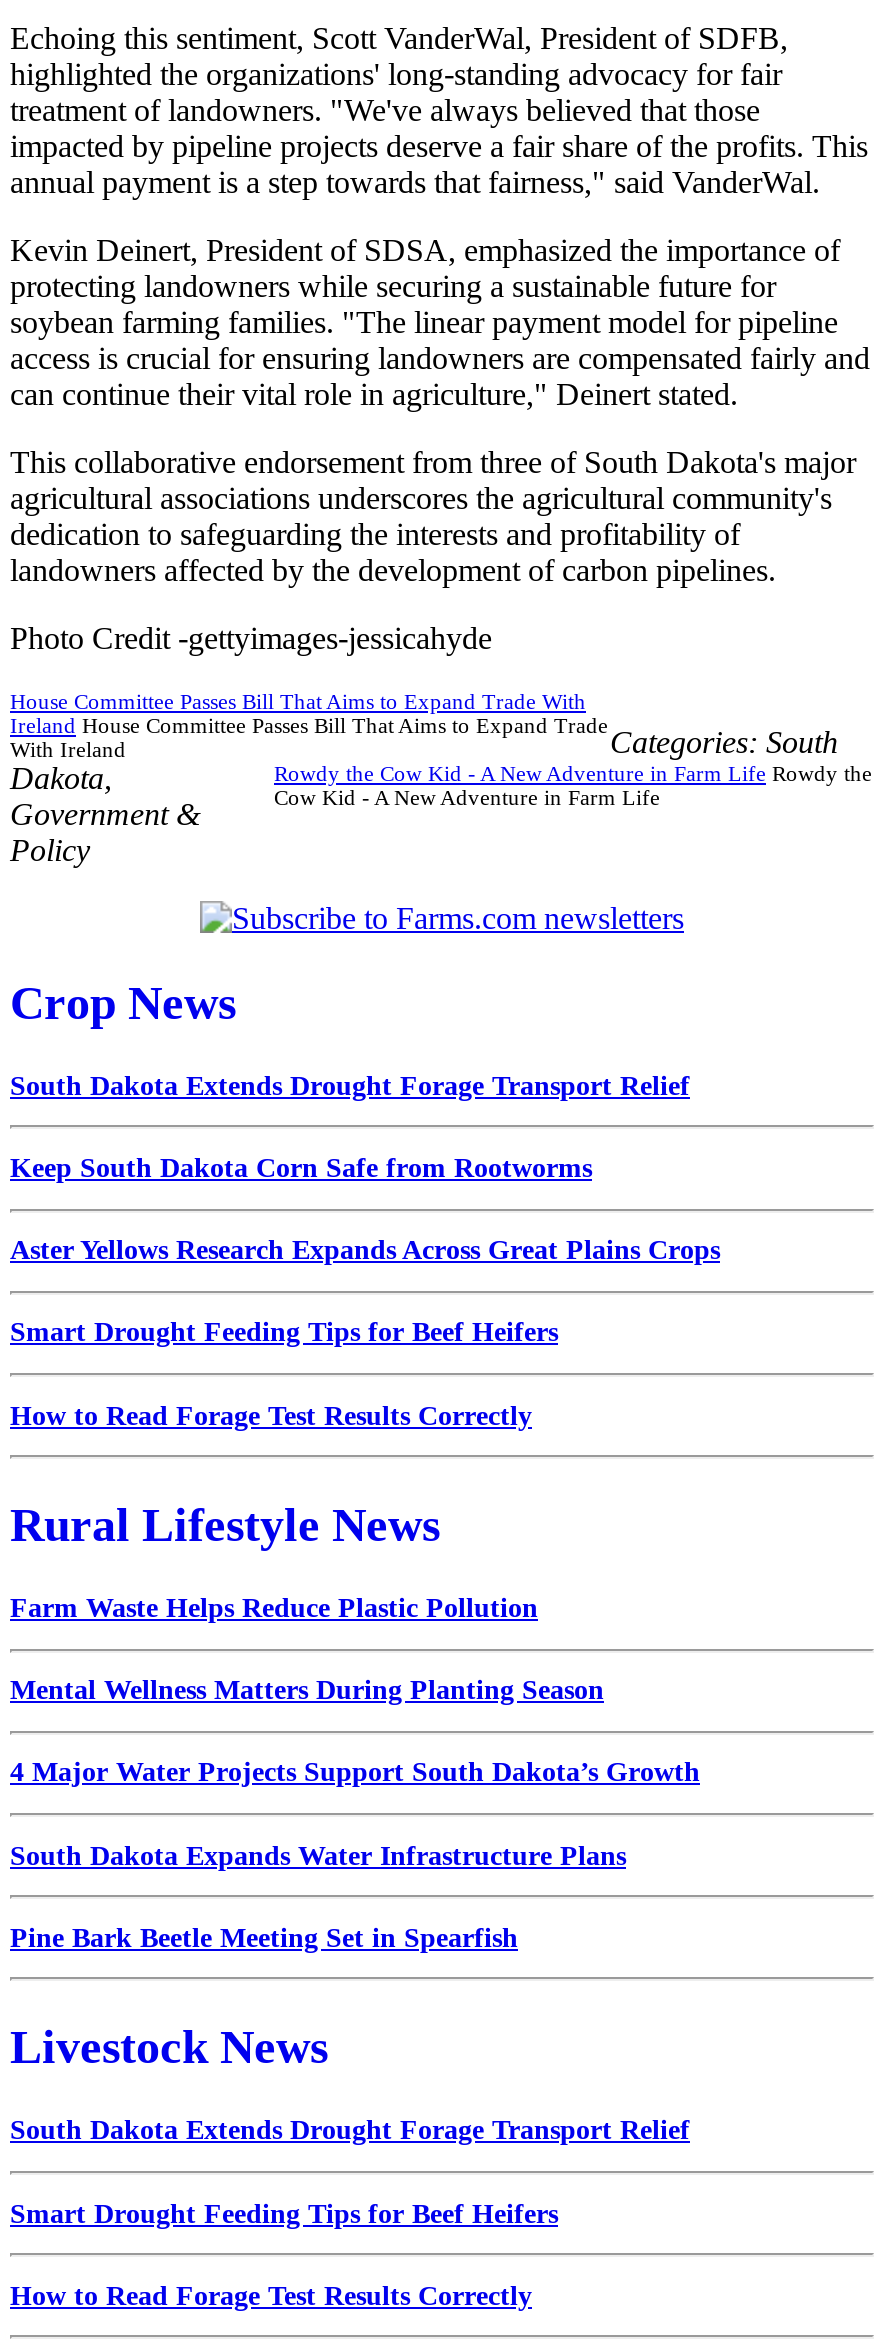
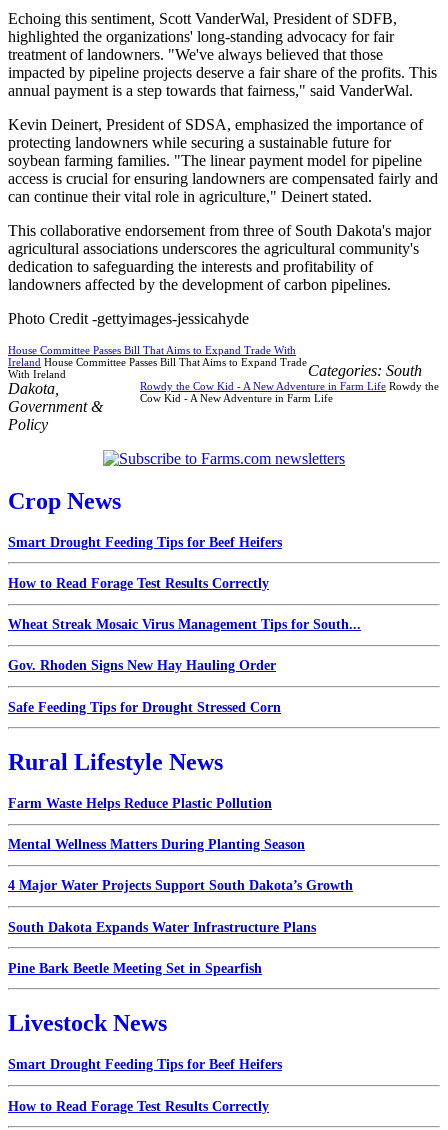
[10,1070,720,1265] South Dakota Extends Drought Forage Transport Relief | Keep South Dakota Corn Safe from Rootworms | Aster Yellows Research Expands Across Great Plains Crops -> none
moved [10,1318,558,1430] -> [8,535,282,591]: Smart Drought Feeding Tips for Beef Heifers | How to Read Forage Test Results Correctly
none -> [8,617,361,715] Wheat Streak Mosaic Virus Management Tips for South... | Gov. Rhoden Signs New Hay Hauling Order | Safe Feeding Tips for Drought Stressed Corn
[10,2116,690,2146] South Dakota Extends Drought Forage Transport Relief -> none

